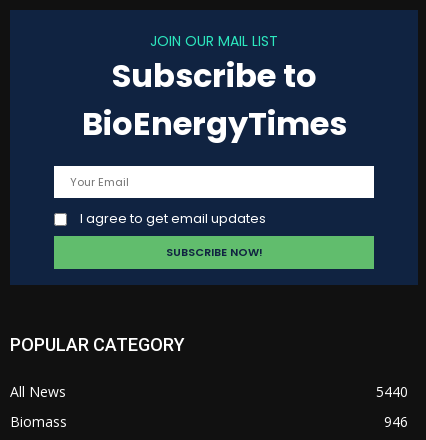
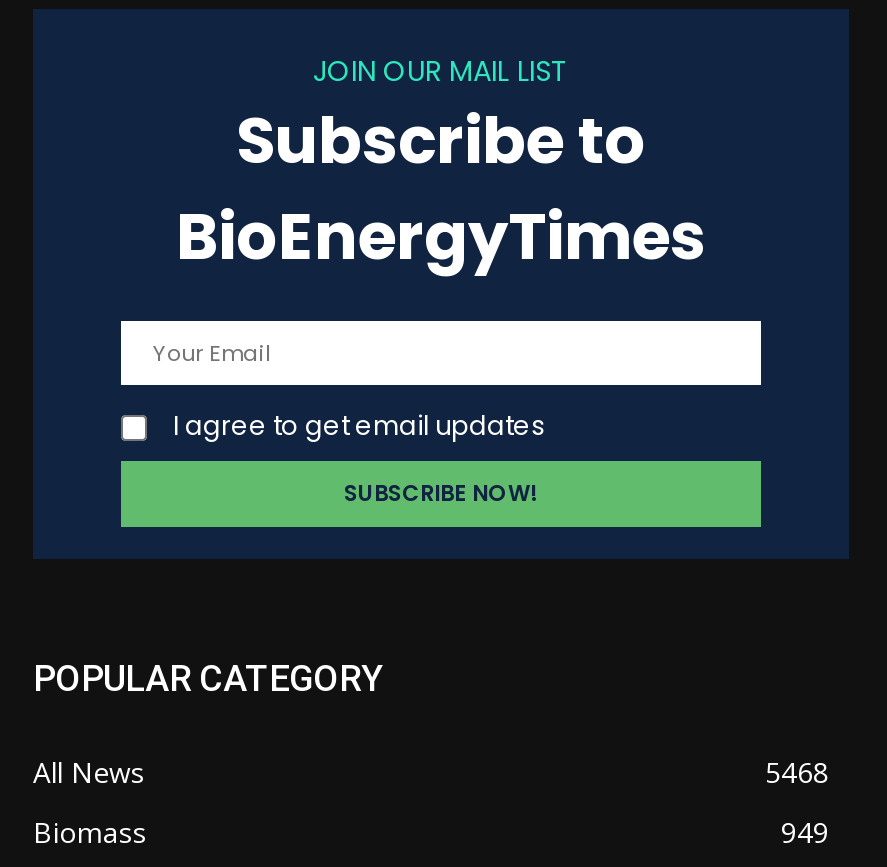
[376,382,408,401] 5440 -> [765,754,829,792] 5468
[384,412,408,431] 946 -> [781,814,829,852] 949

